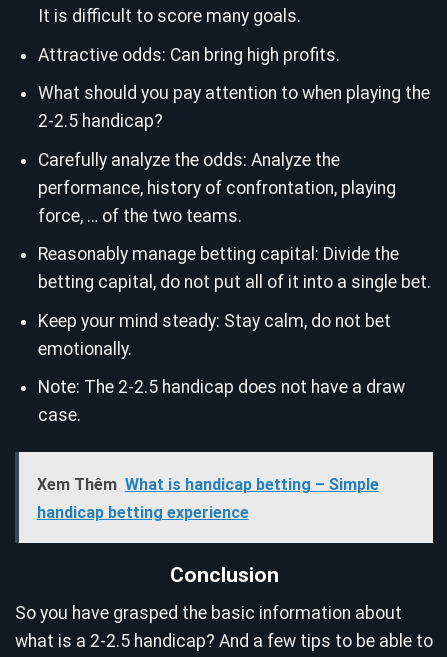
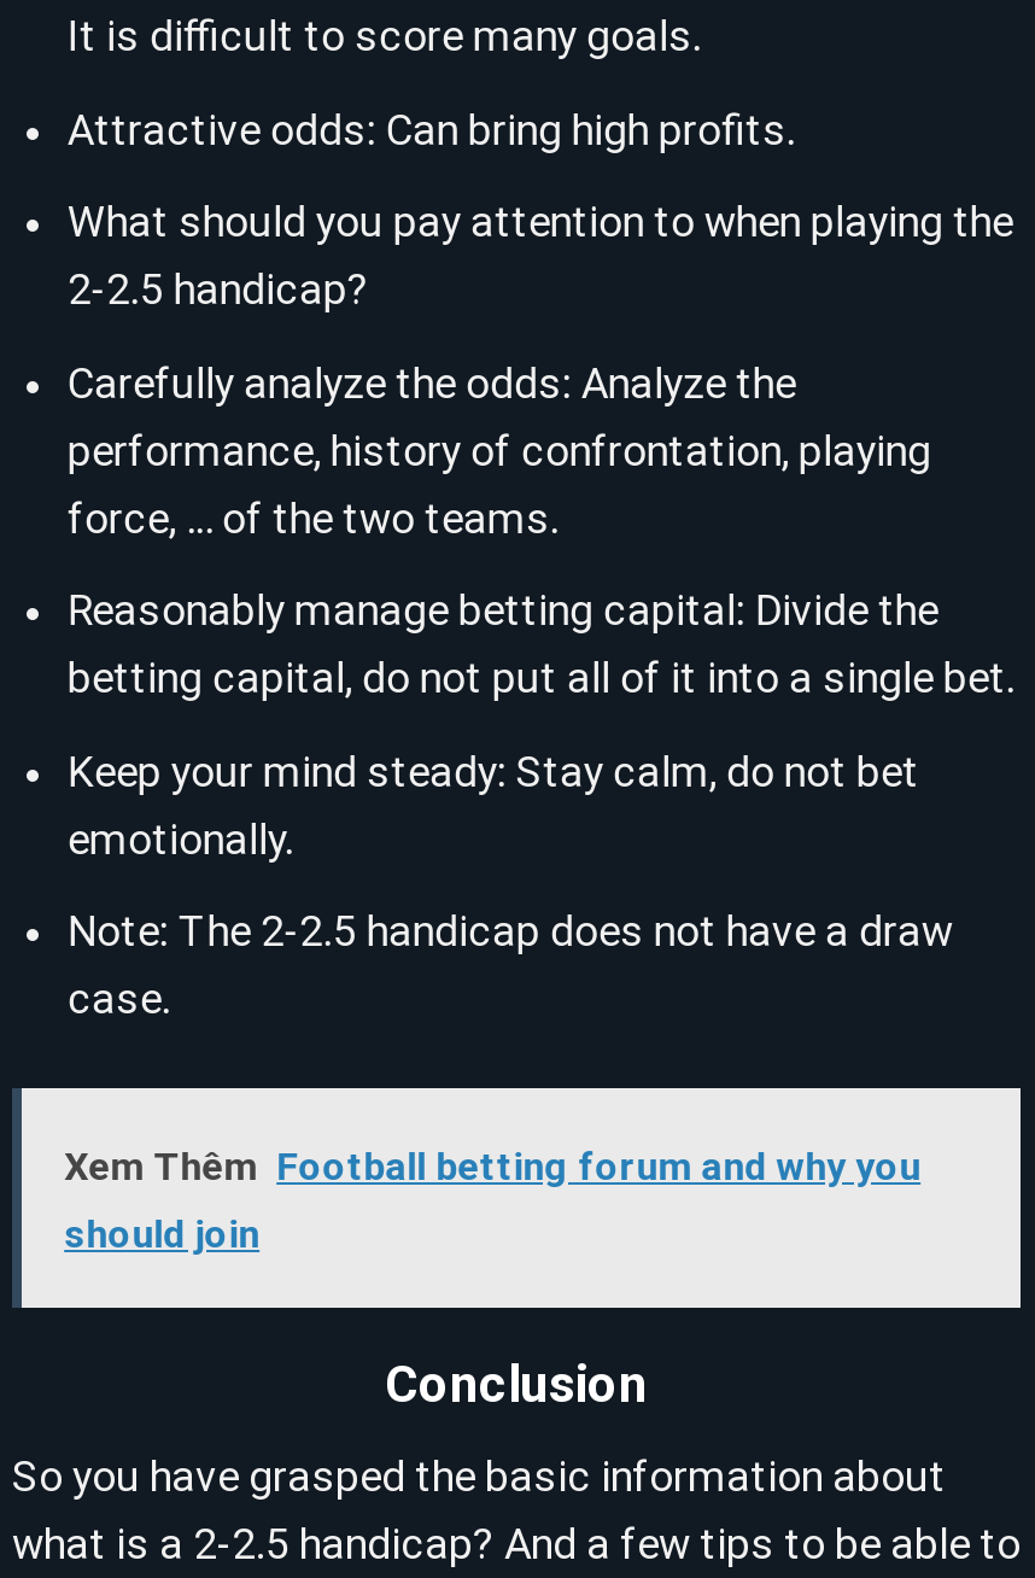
[37,475,379,494] Xem Thêm What is handicap betting – Simple -> [64,1143,921,1189] Xem Thêm Football betting forum and why you
[37,503,249,522] handicap betting experience -> [64,1211,260,1257] should join

